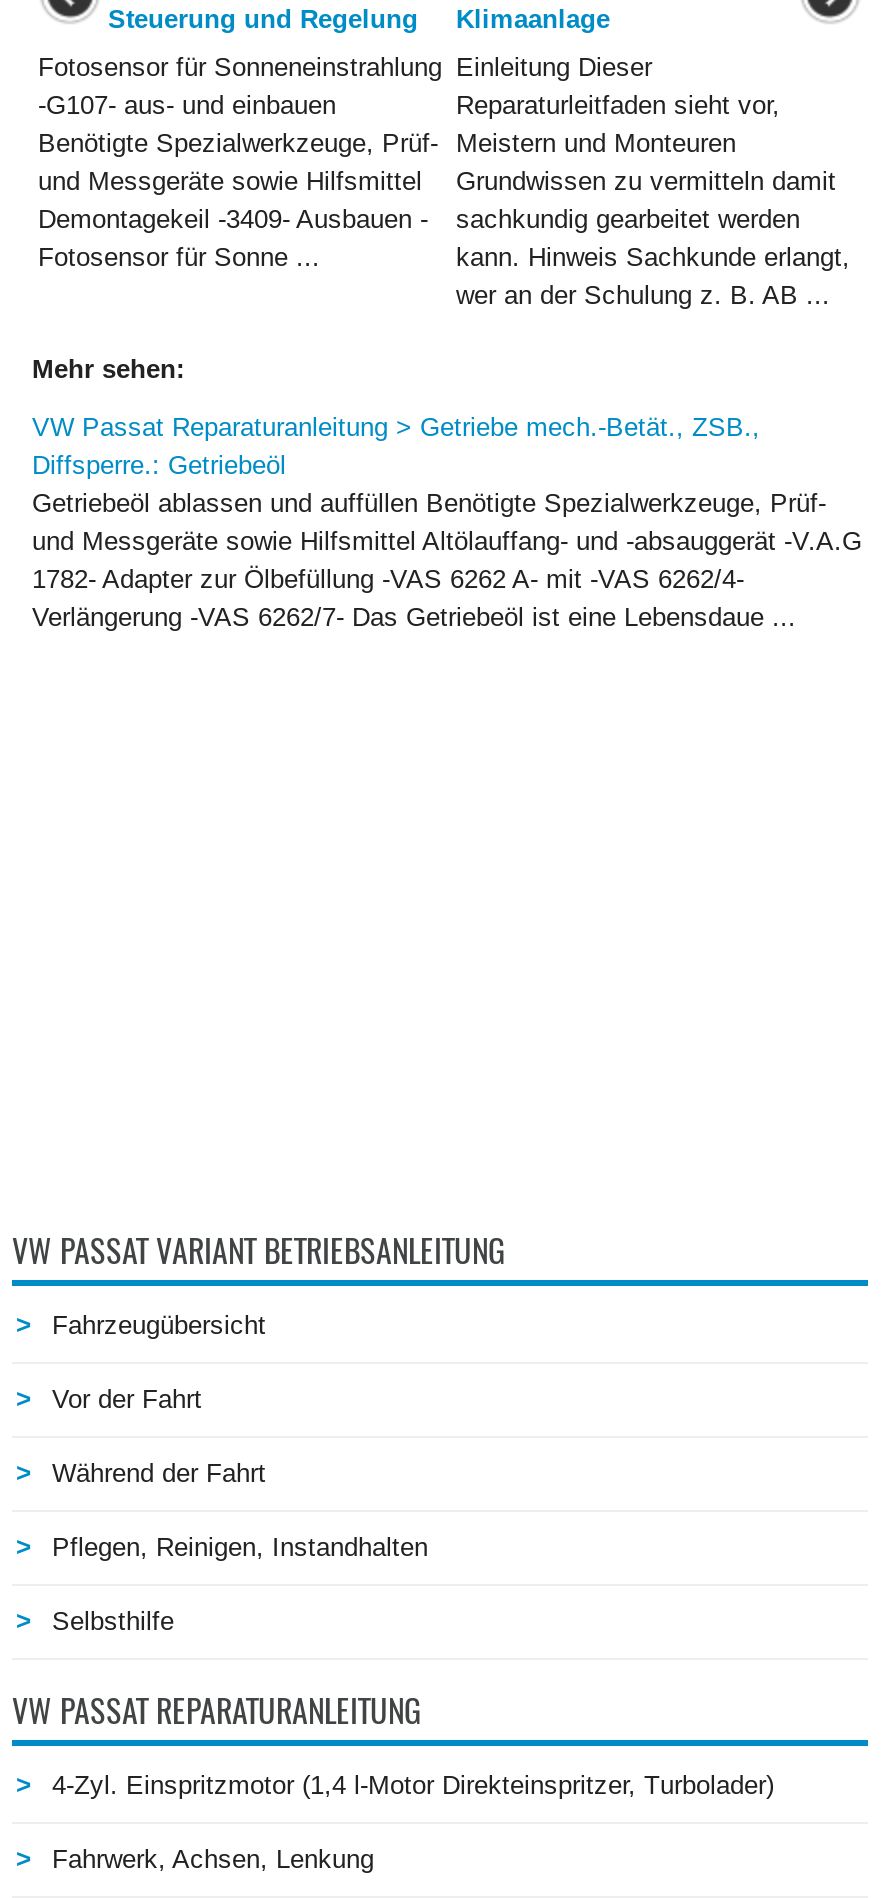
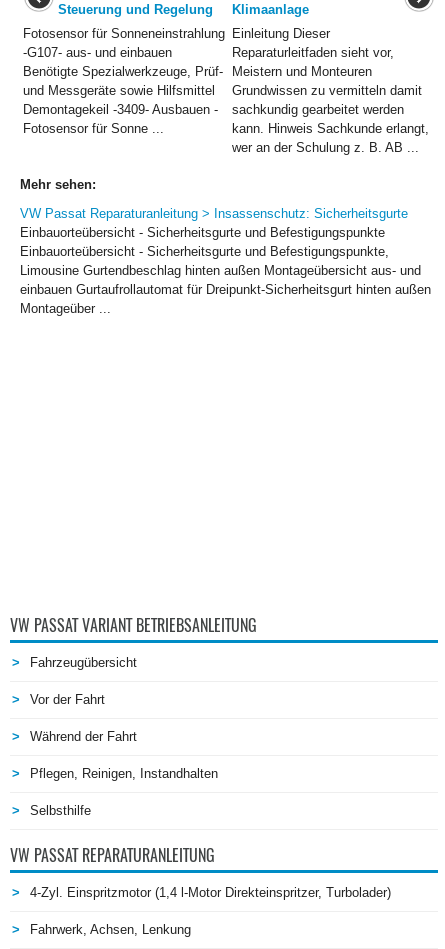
[32,412,862,632] VW Passat Reparaturanleitung > Getriebe mech.-Betät., ZSB., | Diffsperre.: Getriebeöl | Getriebeöl ablassen und auffüllen Benötigte Spezialwerkzeuge, Prüf- | und Messgeräte sowie Hilfsmittel Altölauffang- und -absauggerät -V.A.G | 1782- Adapter zur Ölbefüllung -VAS 6262 A- mit -VAS 6262/4- | Verlängerung -VAS 6262/7- Das Getriebeöl ist eine Lebensdaue ... -> [20,206,431,316] VW Passat Reparaturanleitung > Insassenschutz: Sicherheitsgurte | Einbauorteübersicht - Sicherheitsgurte und Befestigungspunkte | Einbauorteübersicht - Sicherheitsgurte und Befestigungspunkte, | Limousine Gurtendbeschlag hinten außen Montageübersicht aus- und | einbauen Gurtaufrollautomat für Dreipunkt-Sicherheitsgurt hinten außen | Montageüber ...

